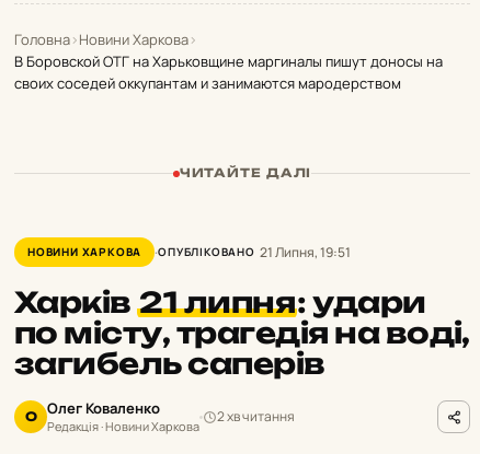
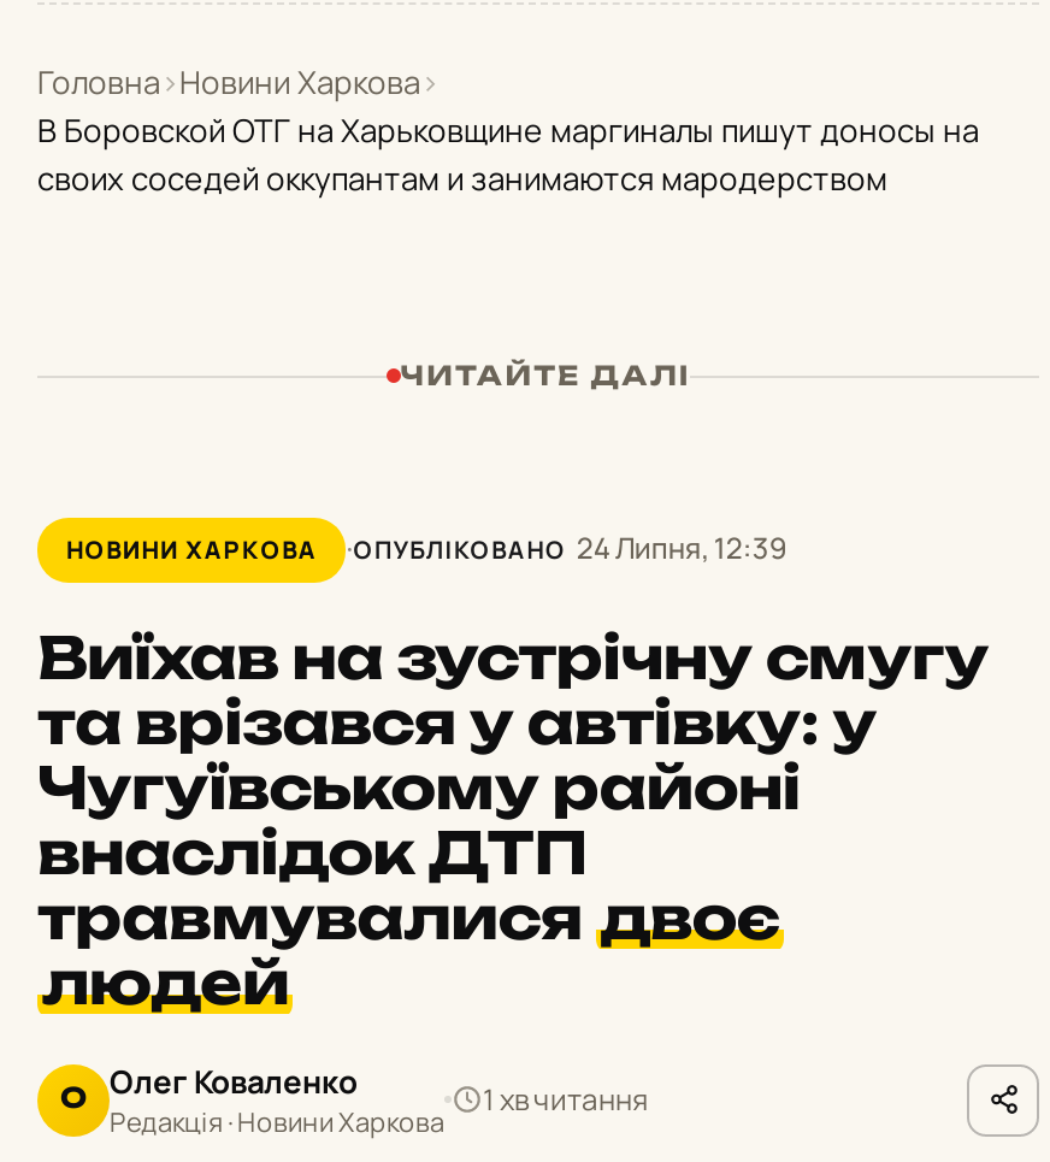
[158,242,350,261] ОПУБЛІКОВАНО 21 Липня, 19:51 -> [353,529,786,570] ОПУБЛІКОВАНО 24 Липня, 12:39
[14,284,470,381] Харків 21 липня : удари | по місту, трагедія на воді, | загибель саперів -> [37,621,989,1019] Виїхав на зустрічну смугу | та врізався у автівку: у | Чугуївському районі | внаслідок ДТП | травмувалися двоє | людей
[217,407,295,426] 2 хв читання -> [483,1079,649,1120] 1 хв читання

